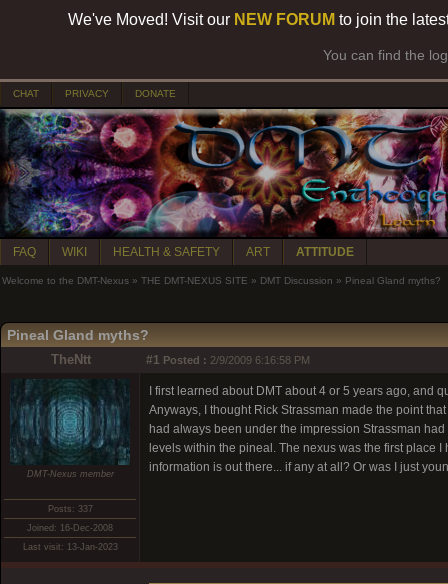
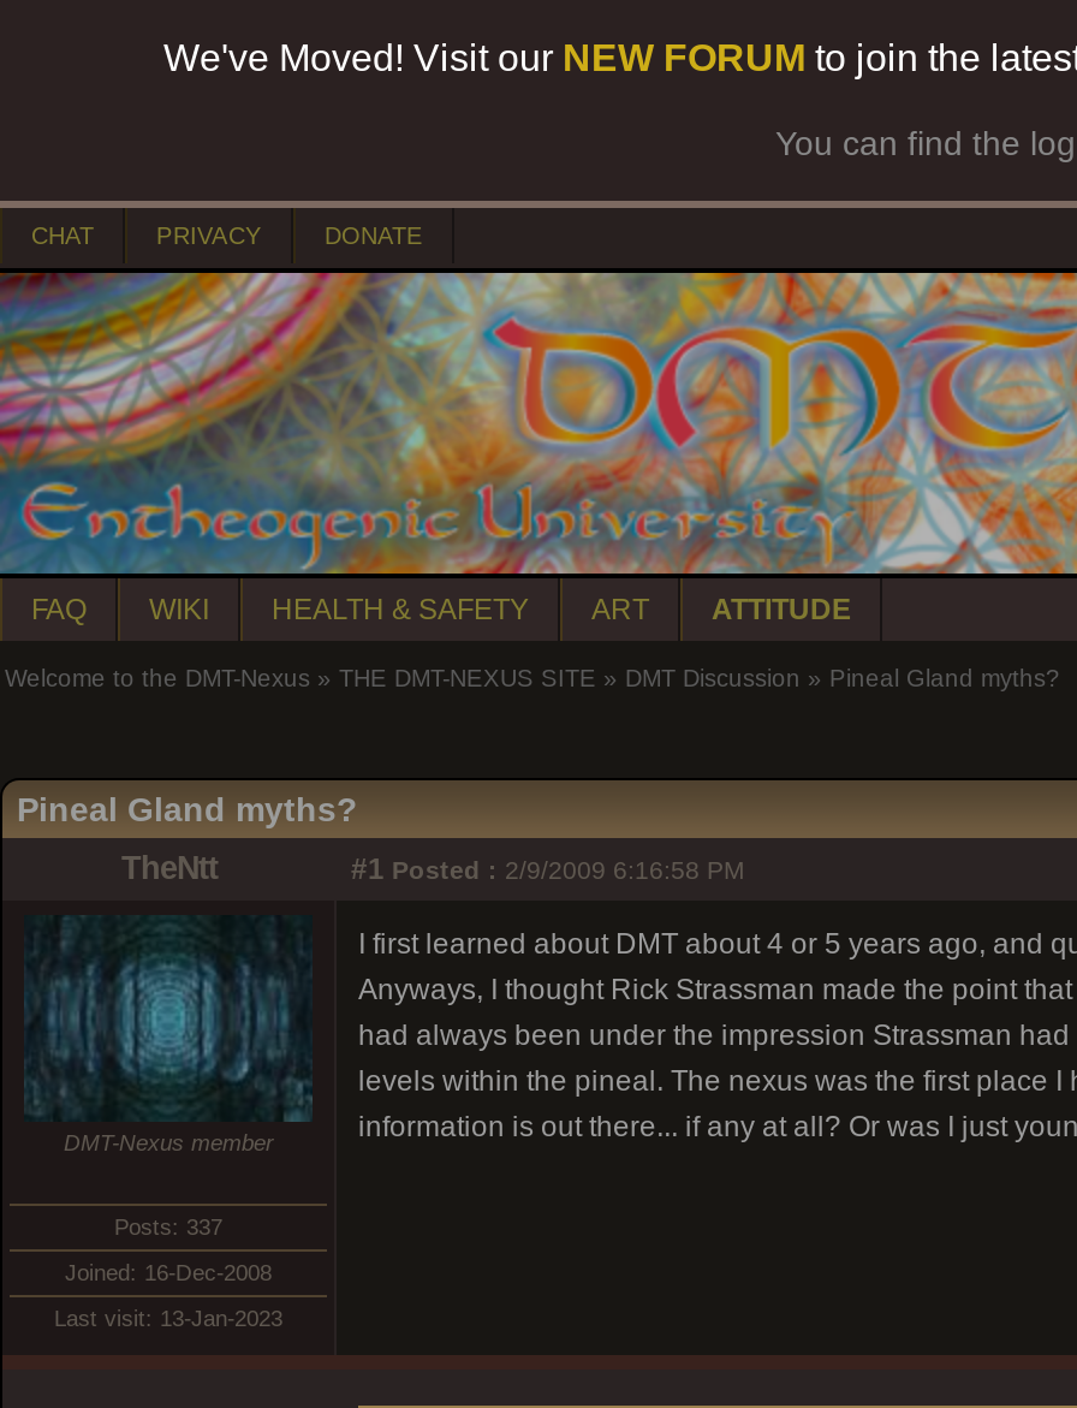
[3,108,445,238] [image] -> [7,271,1070,576] [image]

